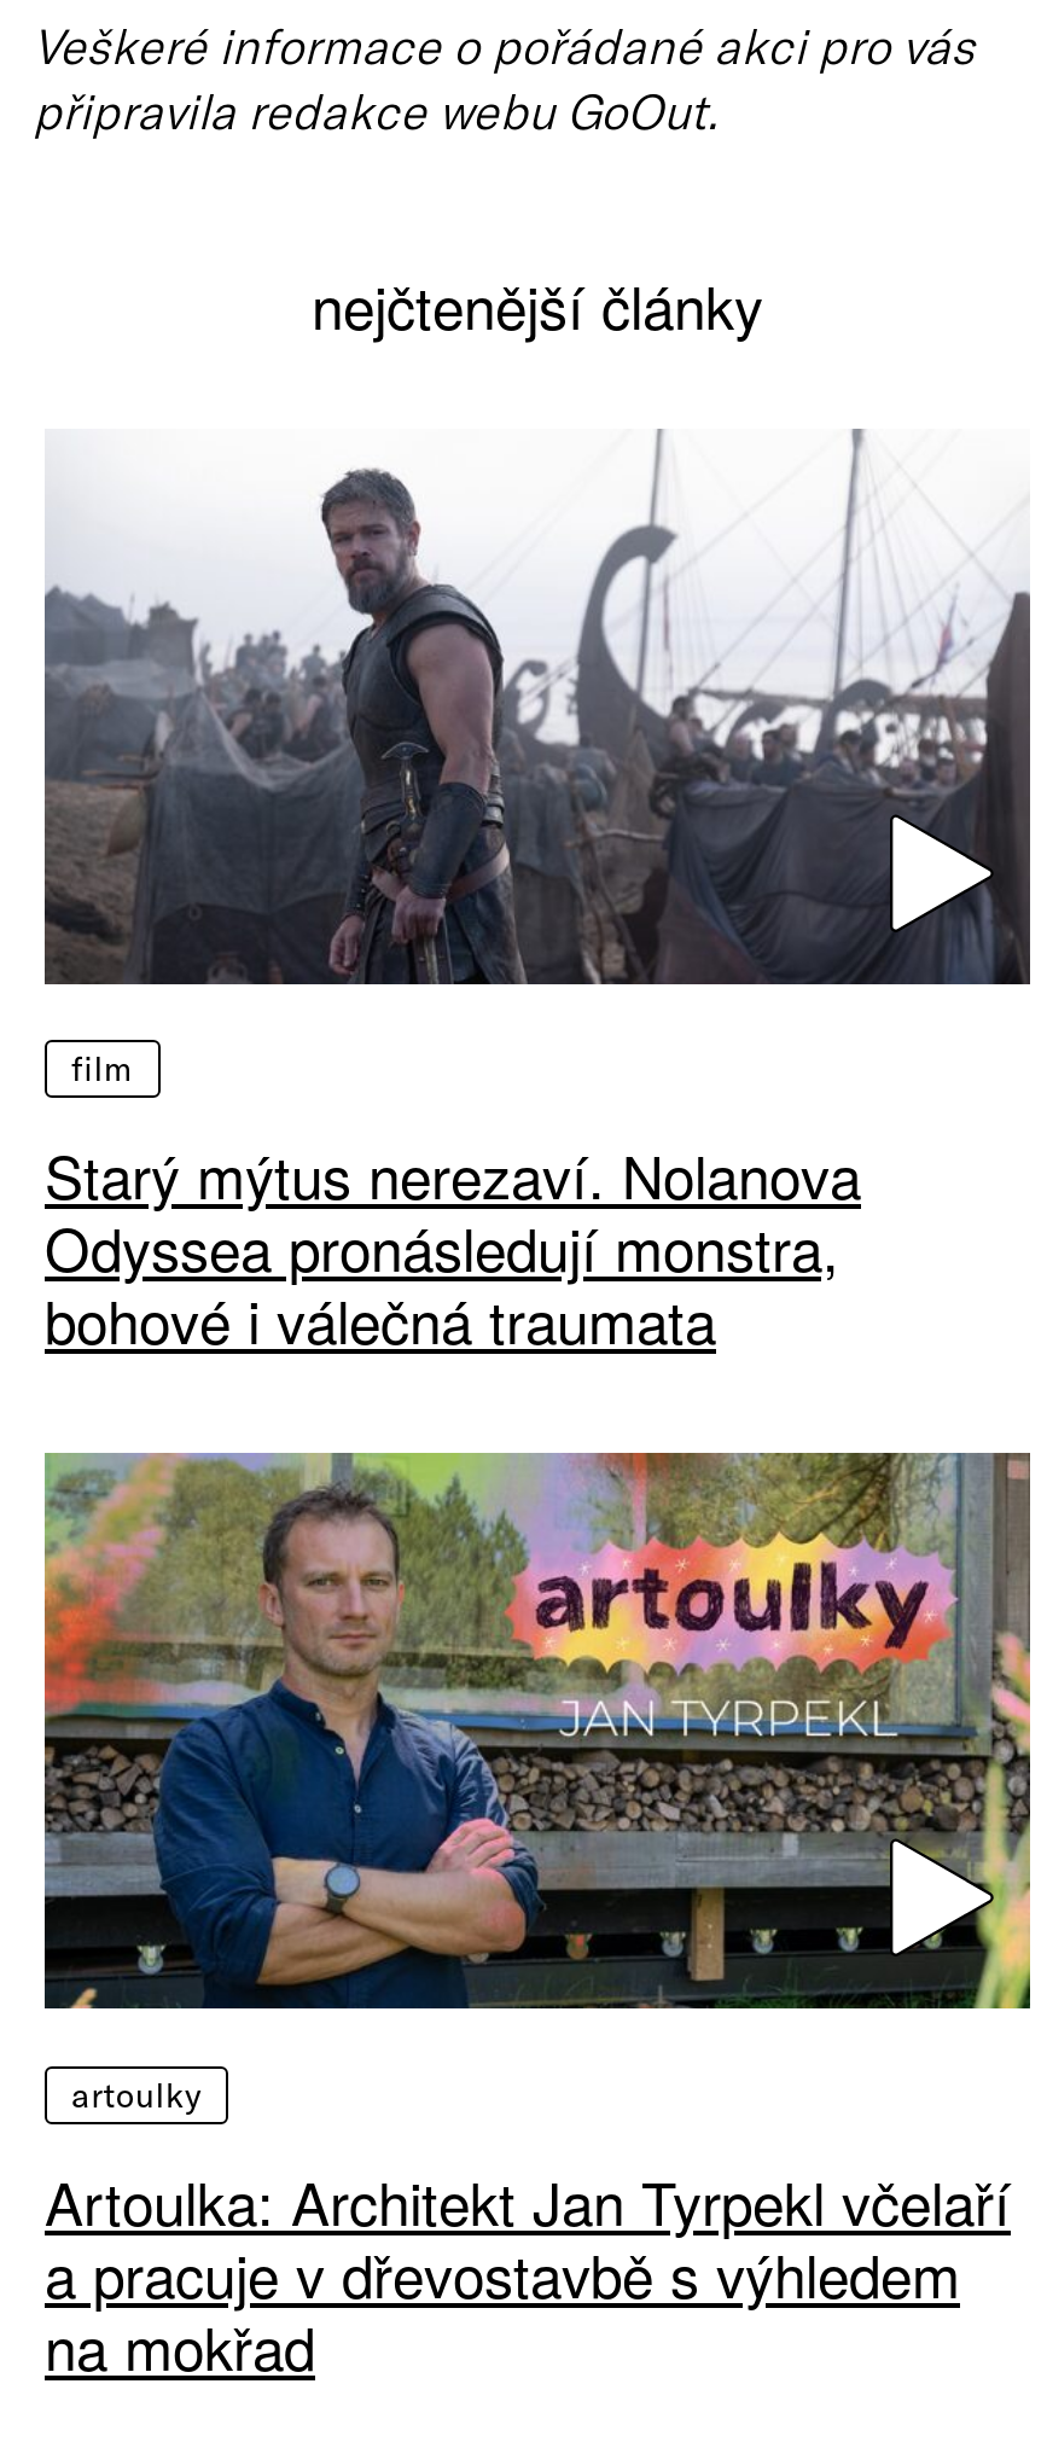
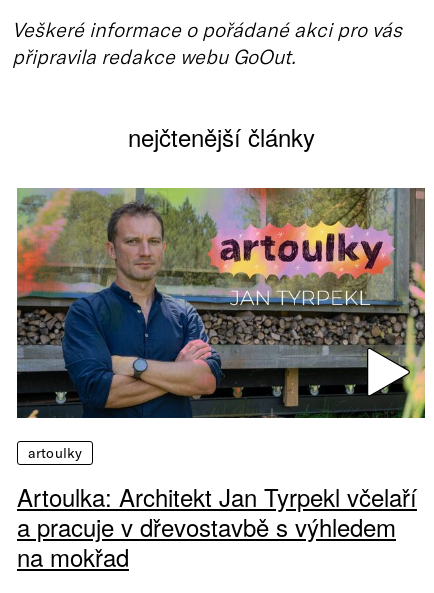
[42,429,1033,1362] [image] | film | Starý mýtus nerezaví. Nolanova | Odyssea pronásledují monstra, | bohové i válečná traumata -> none

